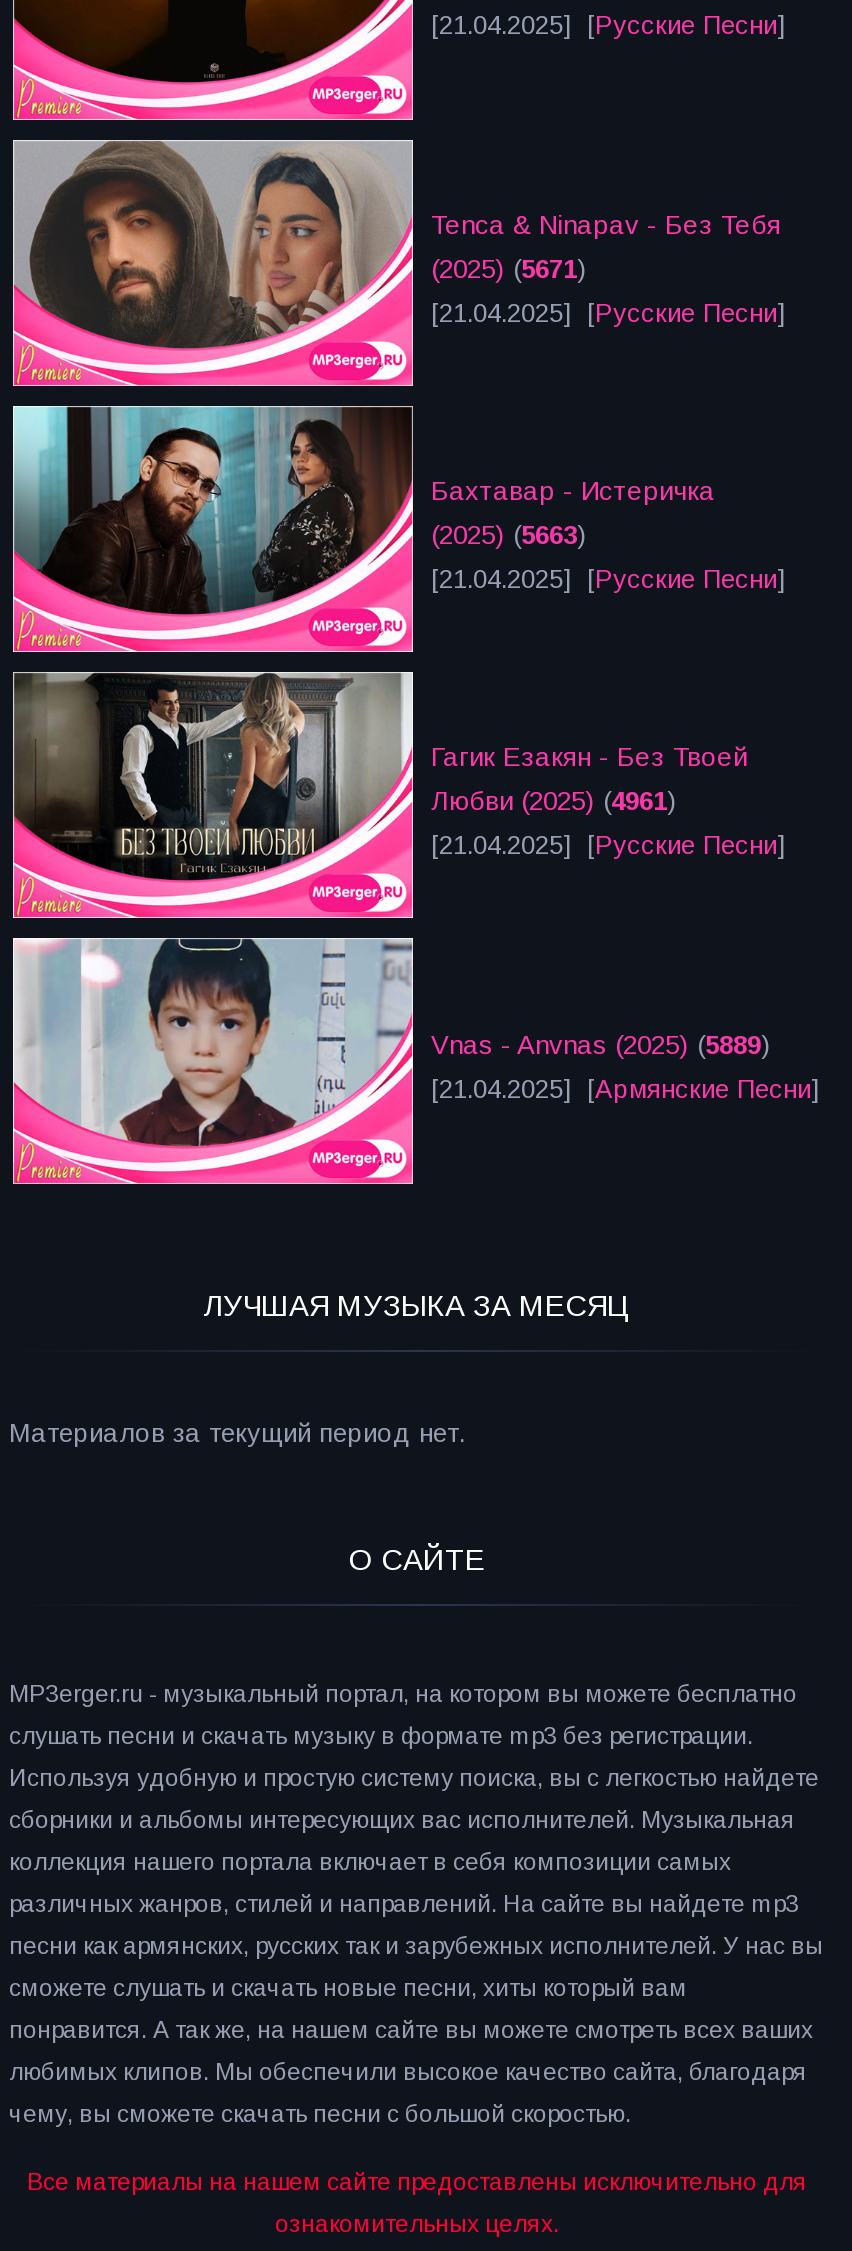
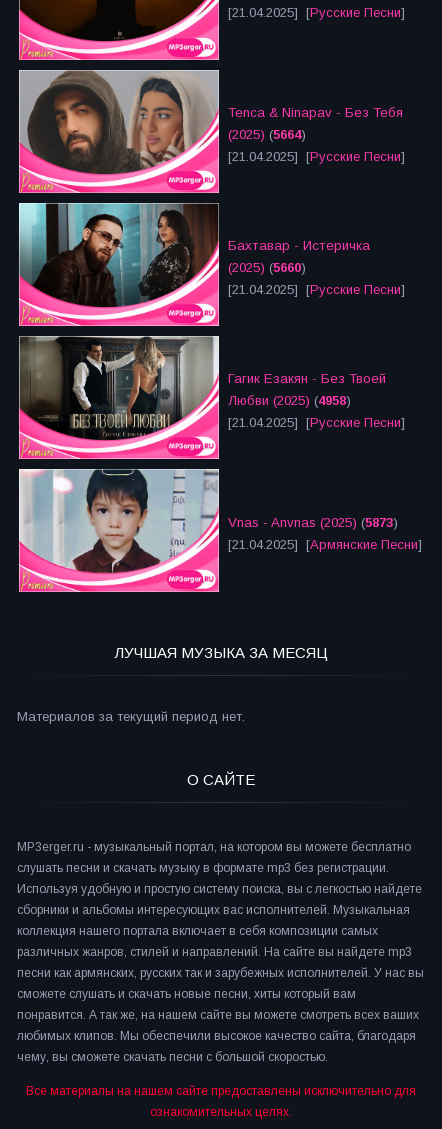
[431,255,587,285] (2025) (5671) -> [228,127,306,142] (2025) (5664)
[431,521,587,551] (2025) (5663) -> [228,260,306,275] (2025) (5660)
[431,787,677,817] Любви (2025) (4961) -> [228,393,351,408] Любви (2025) (4958)
[431,1031,771,1061] Vnas - Anvnas (2025) (5889) -> [228,515,398,530] Vnas - Anvnas (2025) (5873)

